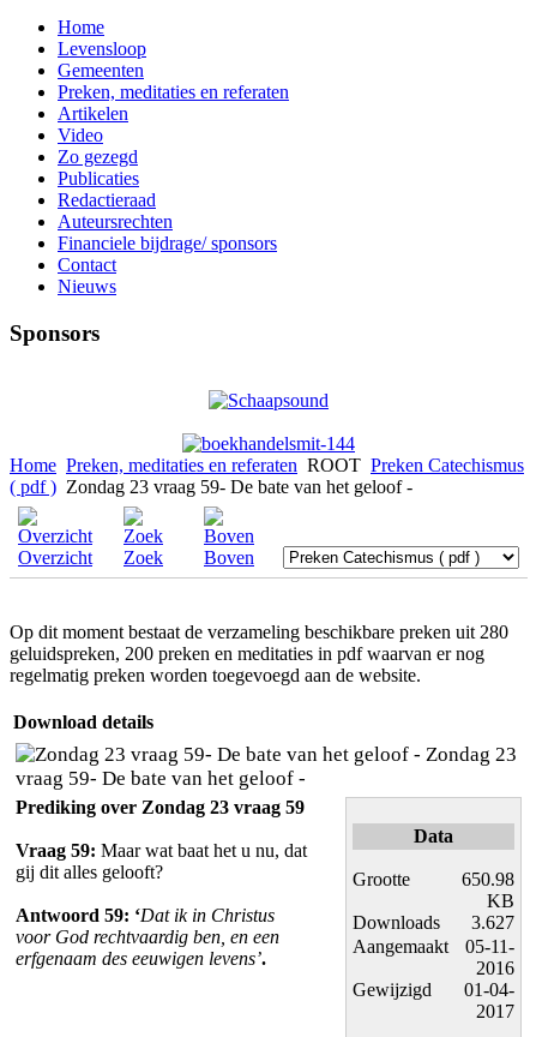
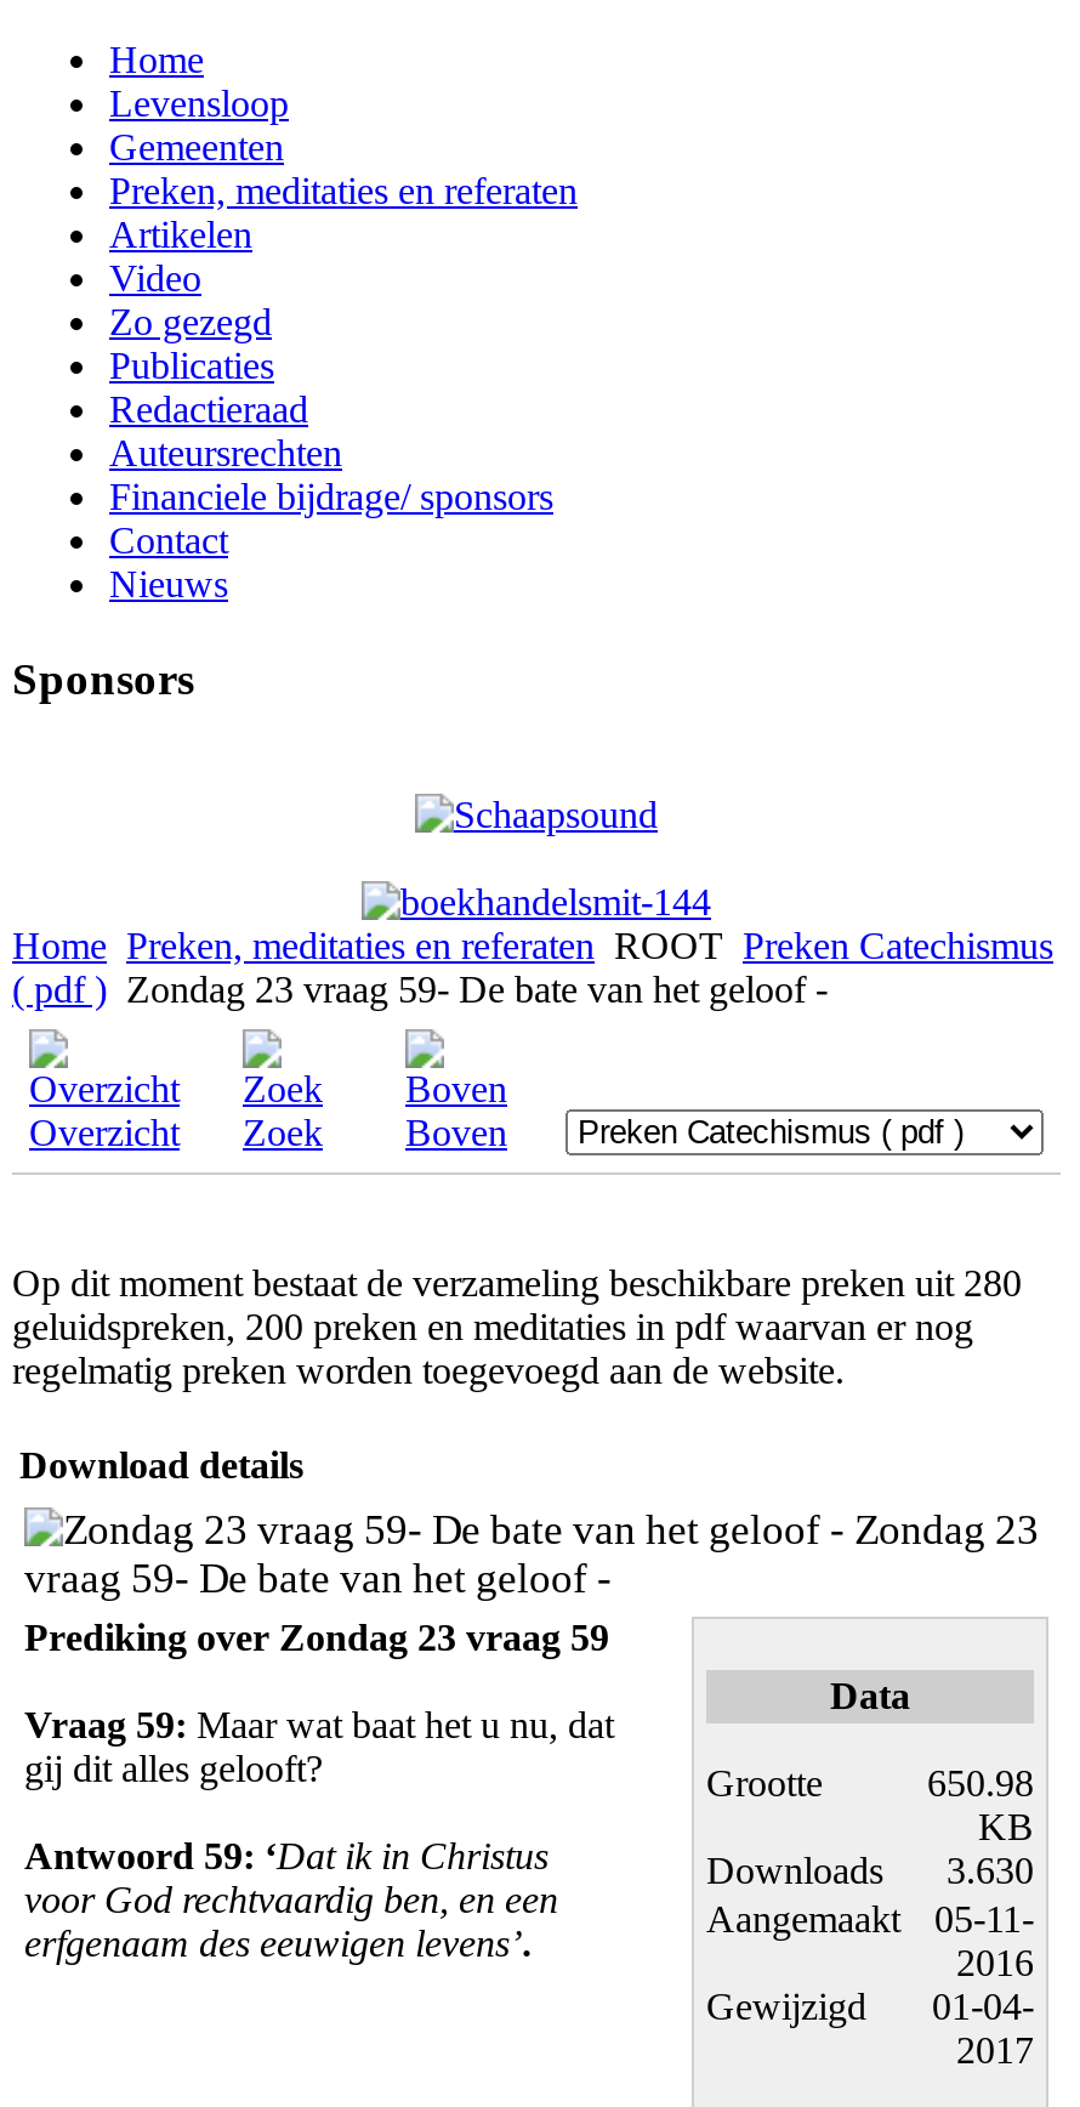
[353,913,514,933] Downloads 3.627 -> [706,1851,1034,1892] Downloads 3.630

